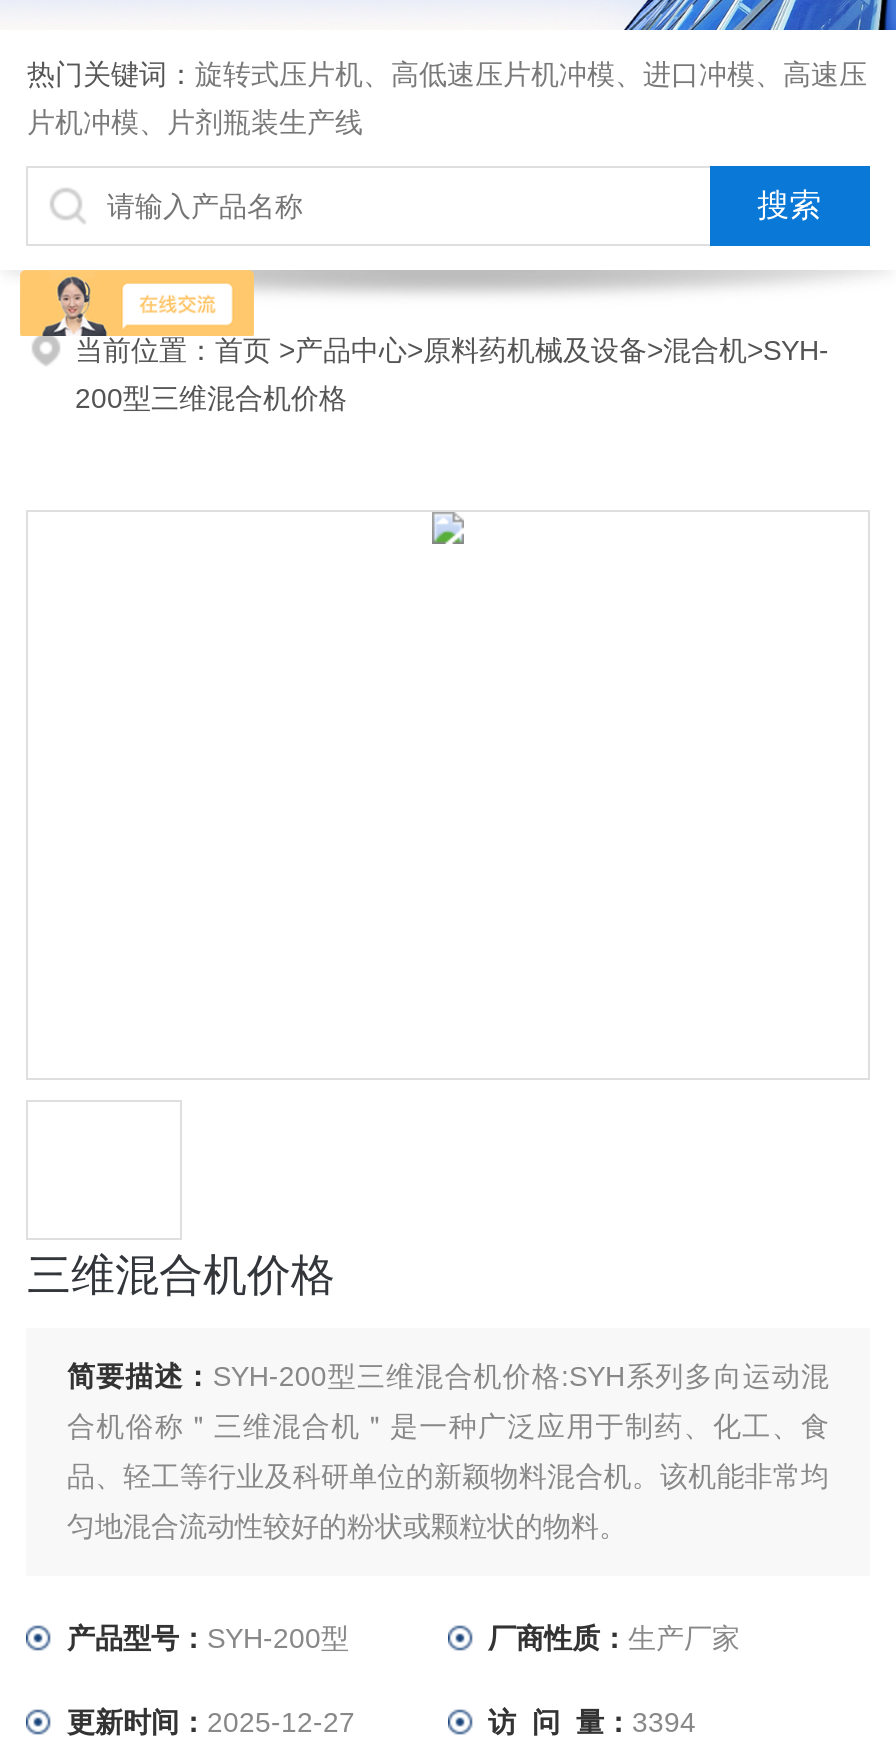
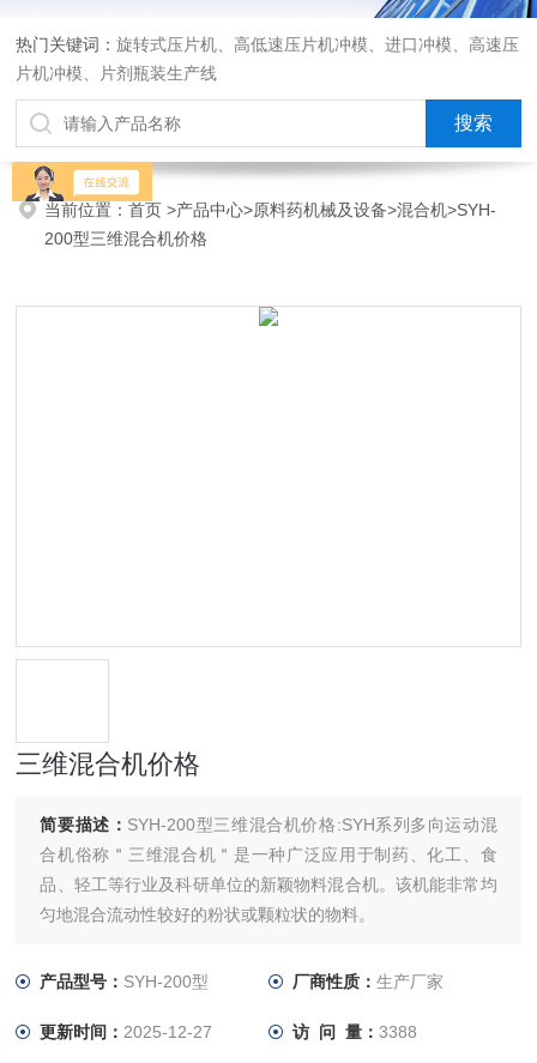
[488,1706,696,1738] 访 问 量：3394 -> [292,1022,417,1041] 访 问 量：3388

